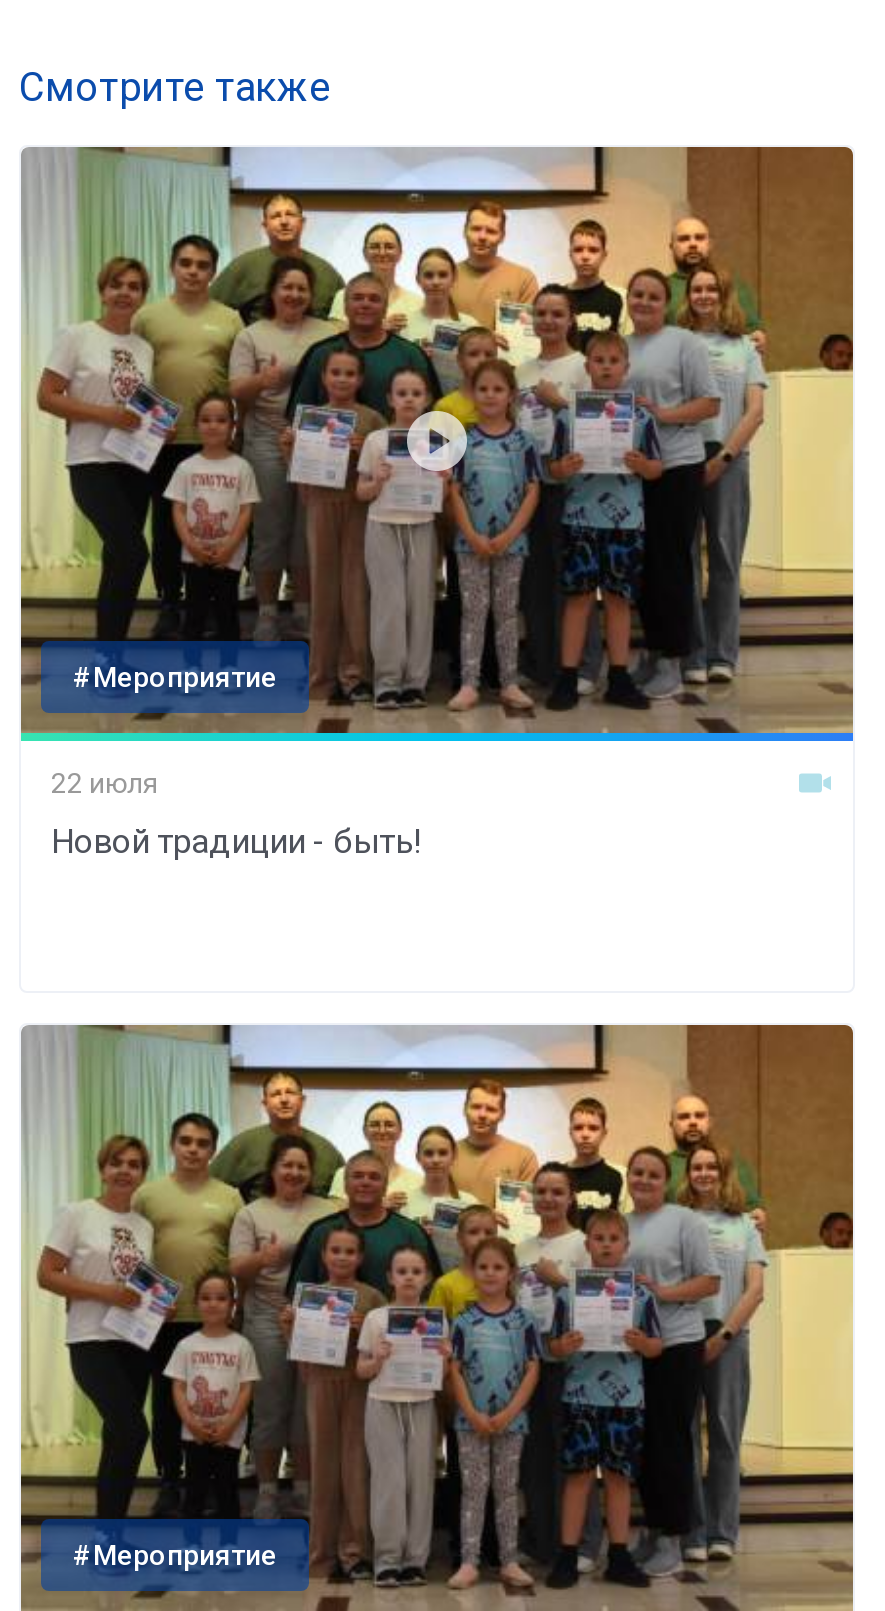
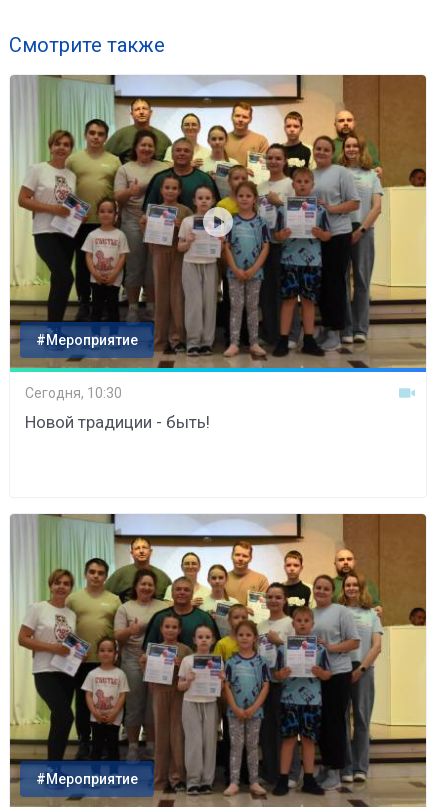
[51,766,159,798] 22 июля -> [25,385,122,401] Сегодня, 10:30

